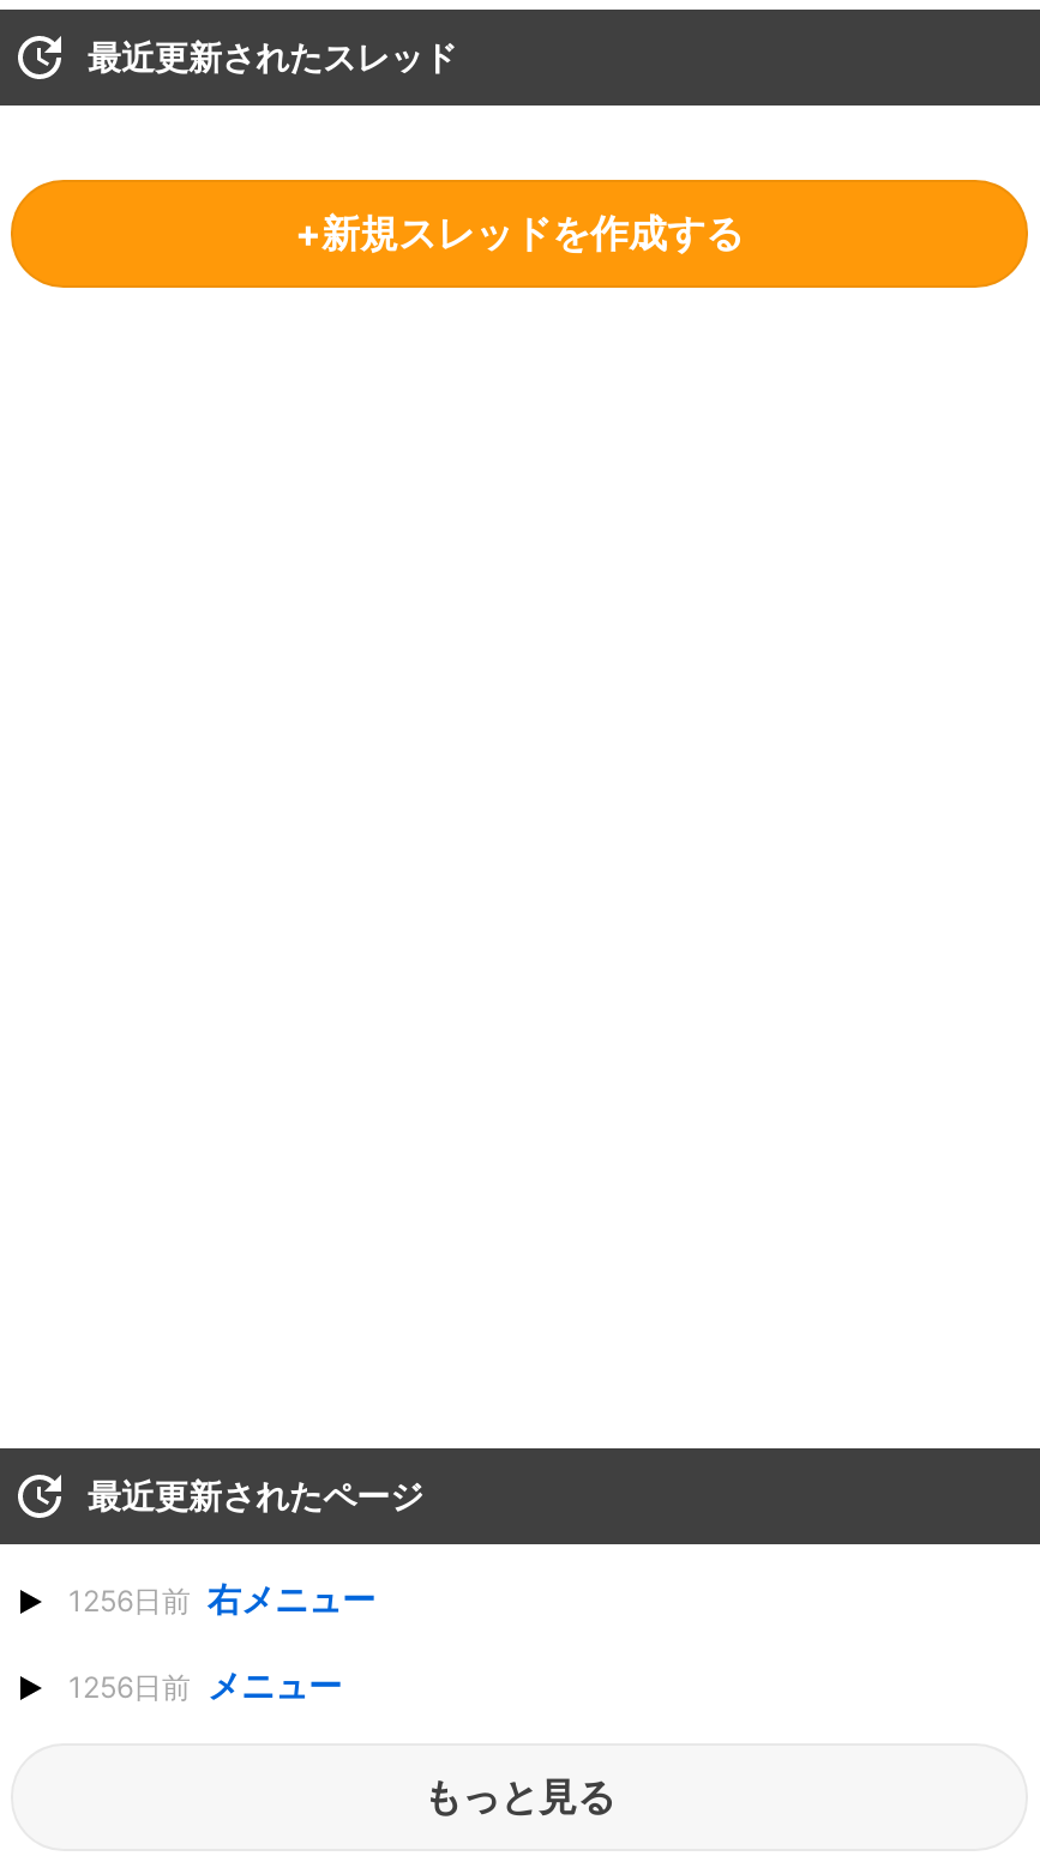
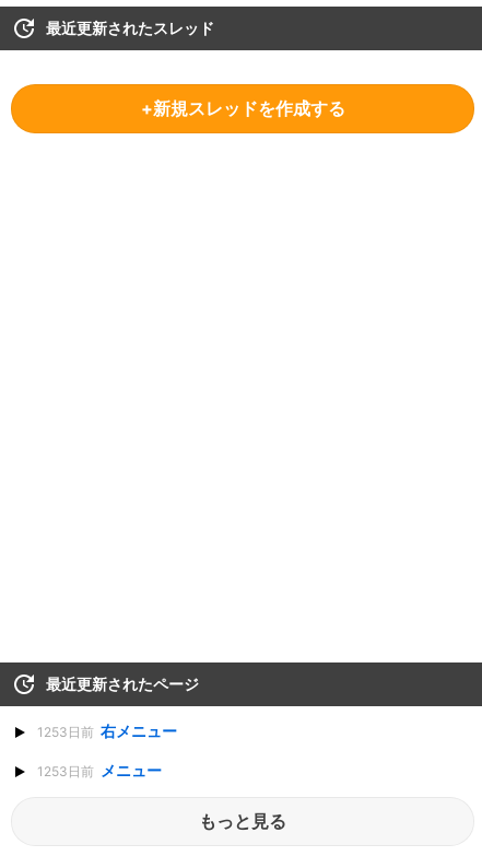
[68,1578,375,1619] 1256日前 右メニュー -> [37,722,177,740] 1253日前 右メニュー
[68,1665,342,1705] 1256日前 メニュー -> [37,761,162,780] 1253日前 メニュー

